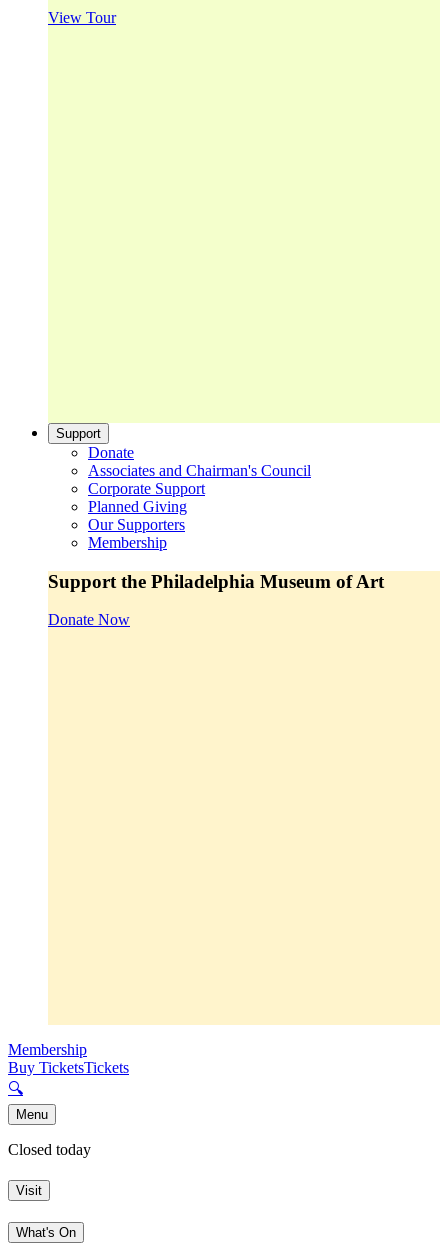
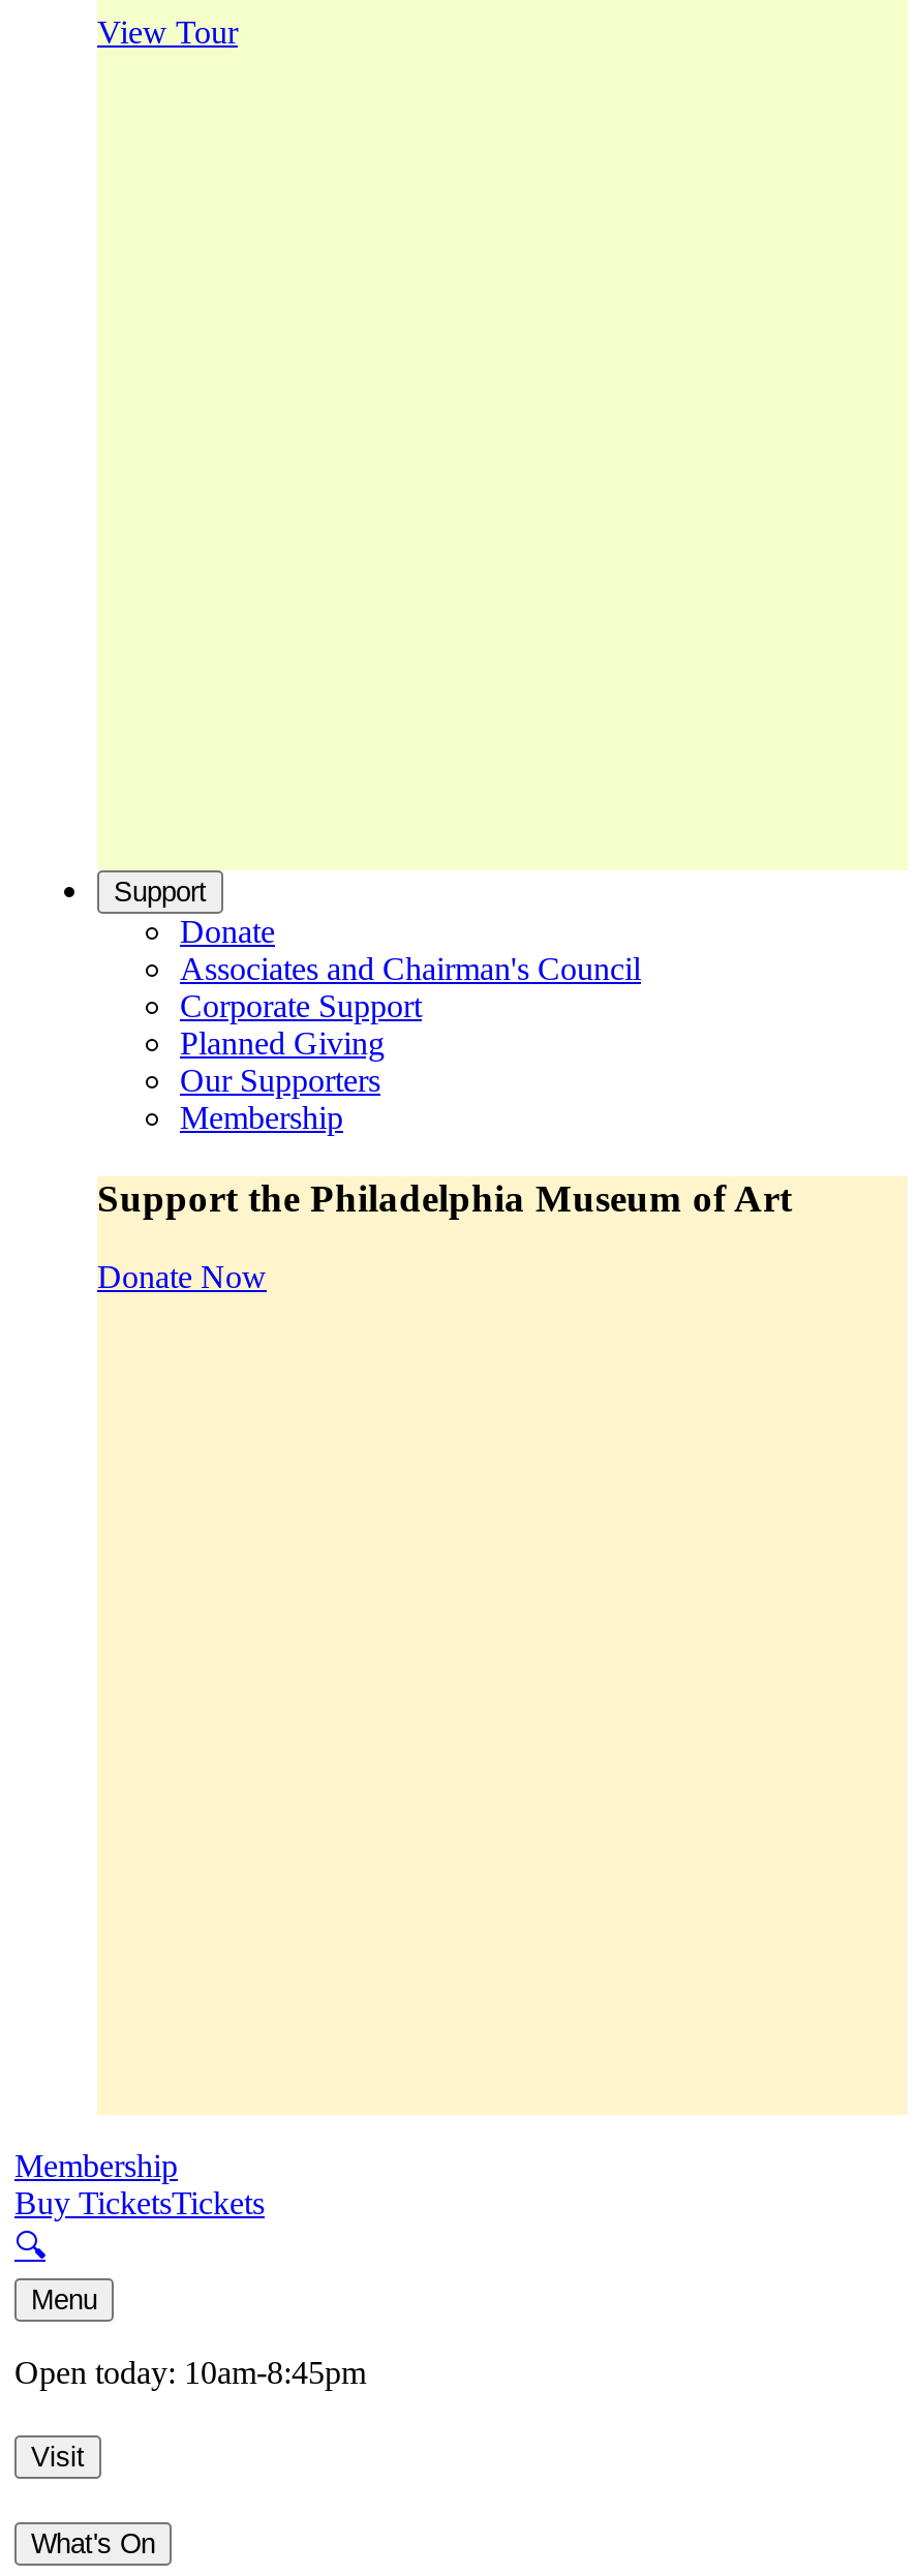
[8,1141,91,1158] Closed today -> [14,2355,366,2391] Open today: 10am-8:45pm

